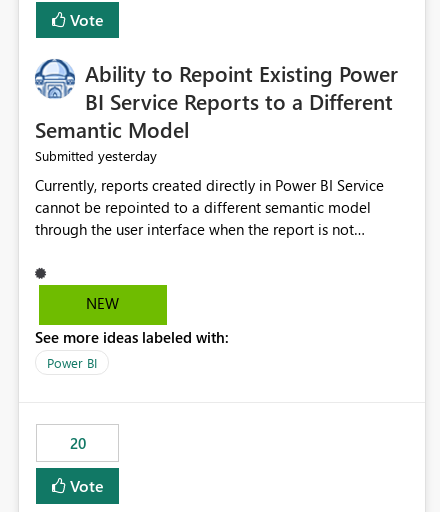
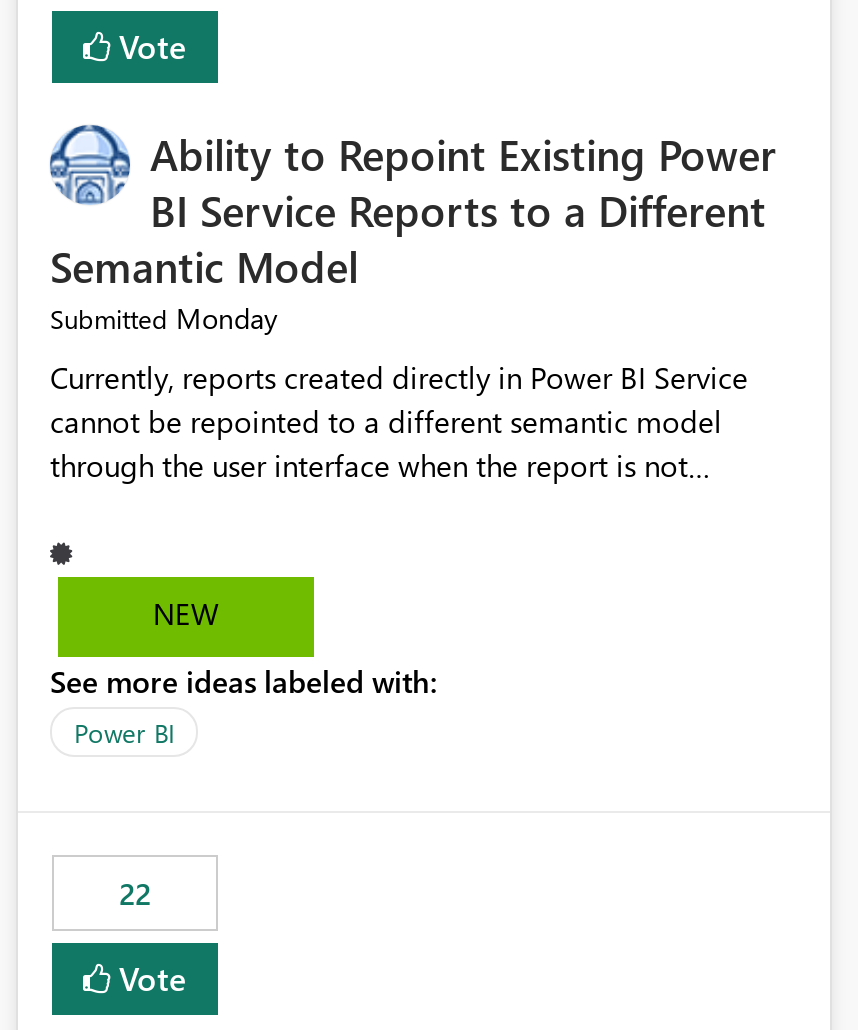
[35,146,157,165] Submitted yesterday -> [50,300,278,338] Submitted Monday
[69,433,85,453] 20 -> [119,874,151,914] 22

